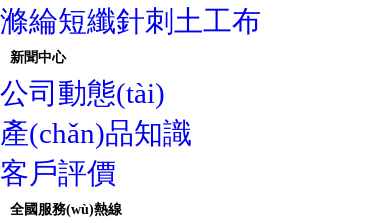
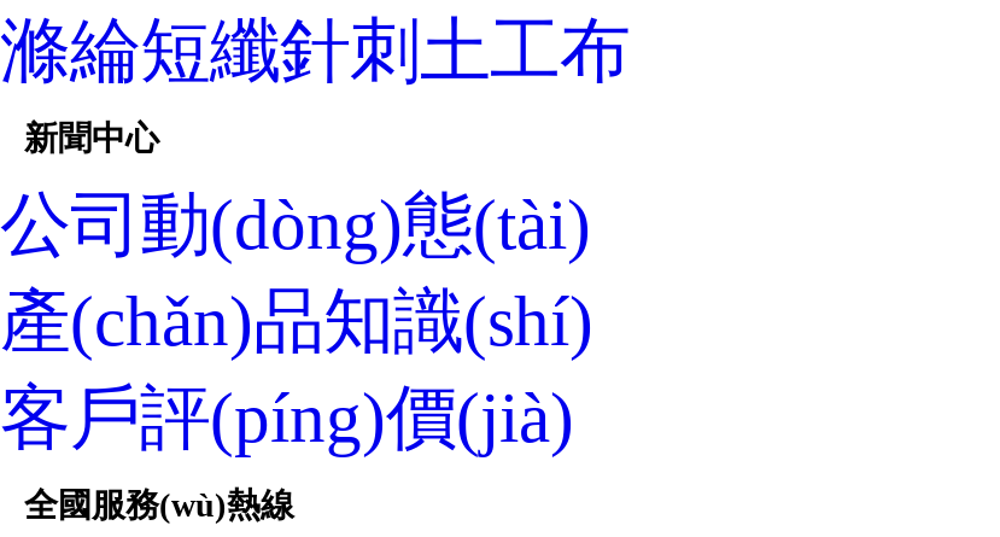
[0,77,192,189] 公司動態(tài) | 產(chǎn)品知識 | 客戶評價 -> [0,186,593,456] 公司動(dòng)態(tài) | 產(chǎn)品知識(shí) | 客戶評(píng)價(jià)

